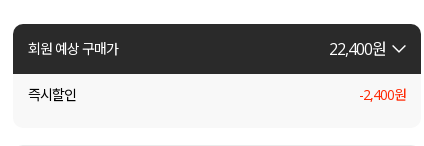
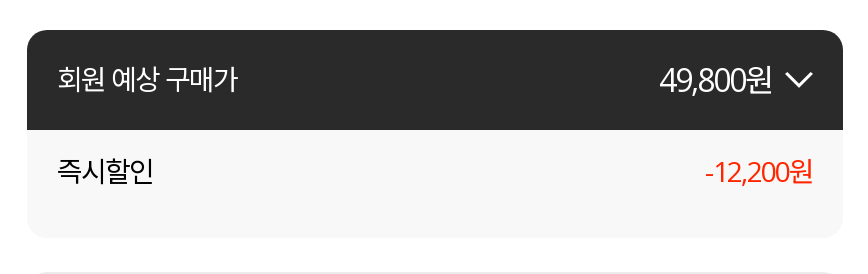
[329,38,386,60] 22,400원 -> [659,58,773,102] 49,800원
[359,85,406,104] -2,400원 -> [705,152,813,190] -12,200원

